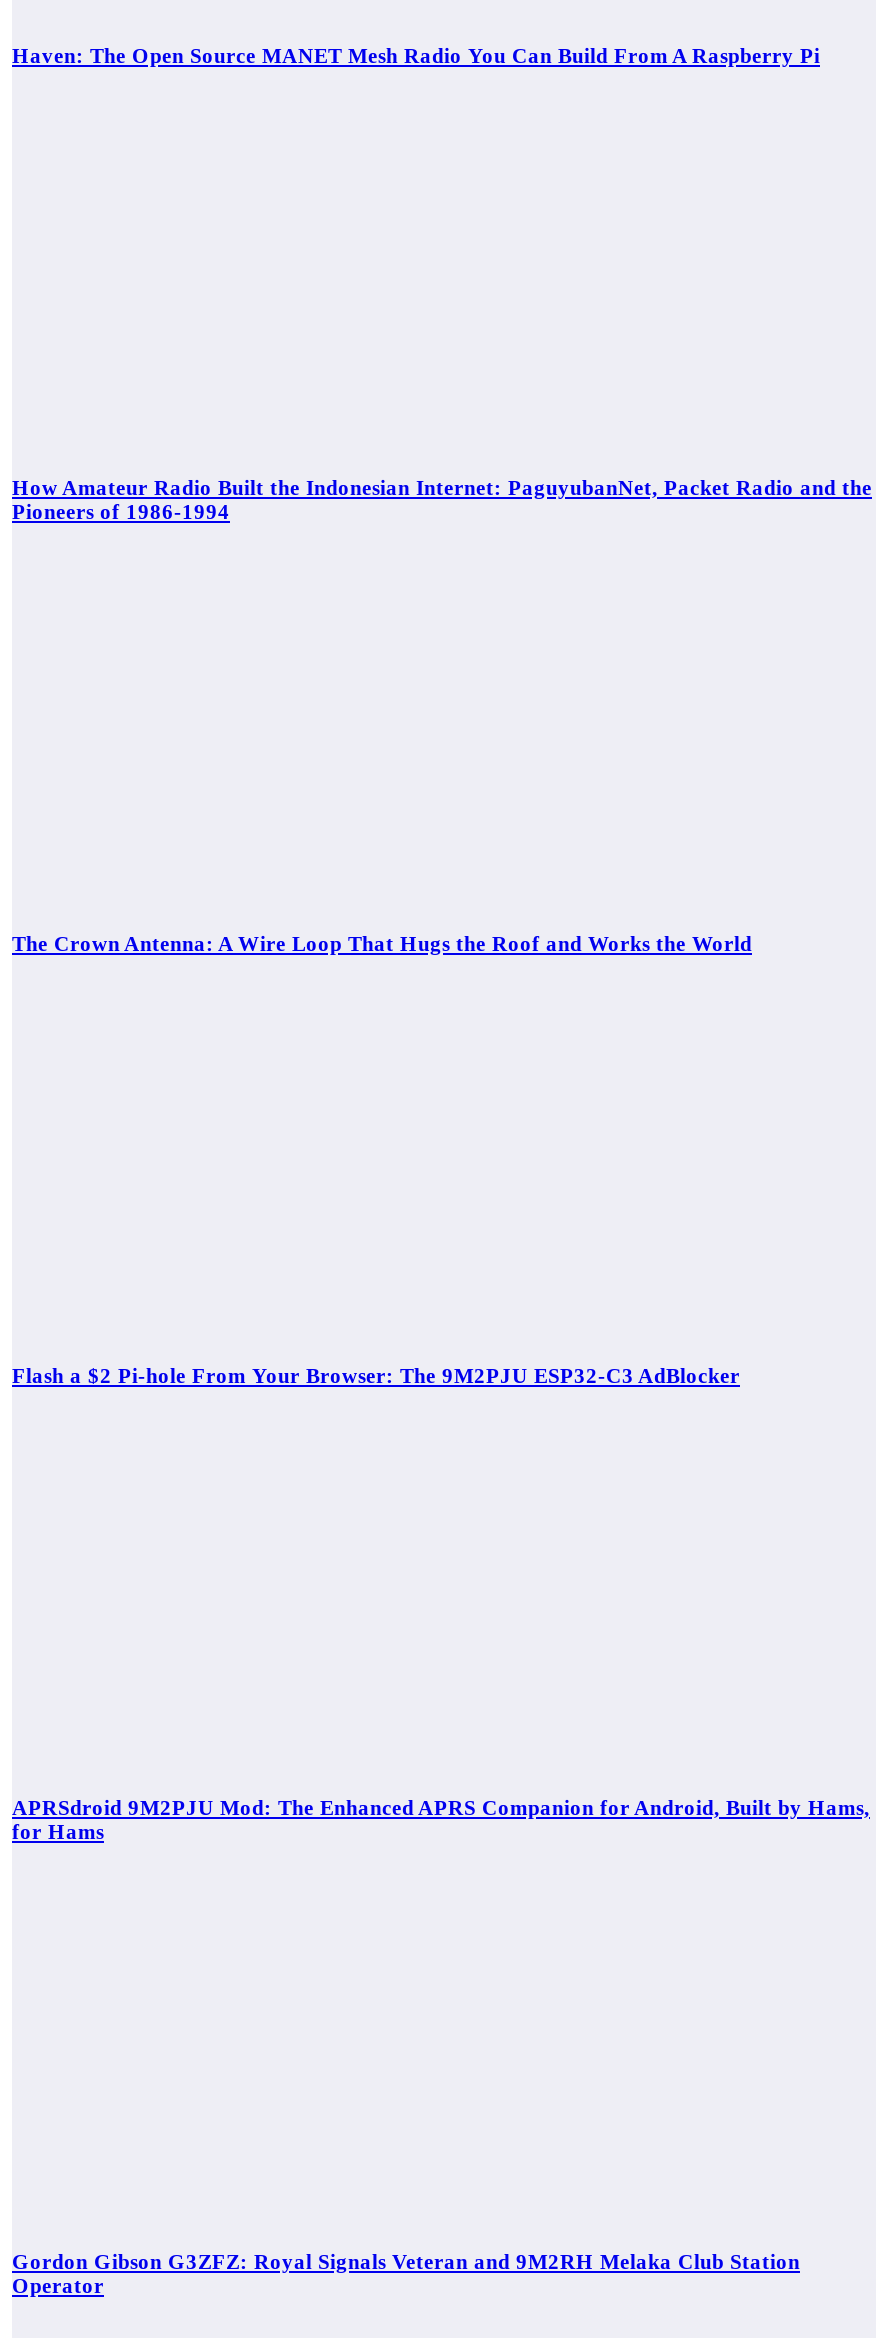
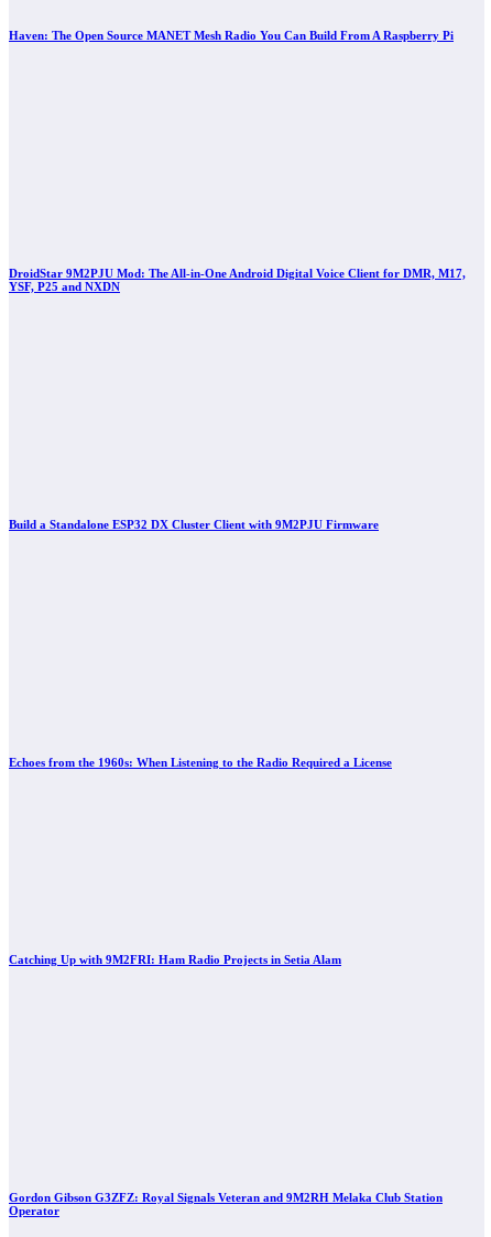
[12,474,872,522] How Amateur Radio Built the Indonesian Internet: PaguyubanNet, Packet Radio and the | Pioneers of 1986-1994 -> [9,267,466,293] DroidStar 9M2PJU Mod: The All-in-One Android Digital Voice Client for DMR, M17, | YSF, P25 and NXDN
[12,930,752,954] The Crown Antenna: A Wire Loop That Hugs the Roof and Works the World -> [9,518,379,531] Build a Standalone ESP32 DX Cluster Client with 9M2PJU Firmware
[12,1362,740,1386] Flash a $2 Pi-hole From Your Browser: The 9M2PJU ESP32-C3 AdBlocker -> [9,756,392,769] Echoes from the 1960s: When Listening to the Radio Required a License
[12,1794,870,1842] APRSdroid 9M2PJU Mod: The Enhanced APRS Companion for Android, Built by Hams, | for Hams -> [9,953,341,966] Catching Up with 9M2FRI: Ham Radio Projects in Setia Alam

